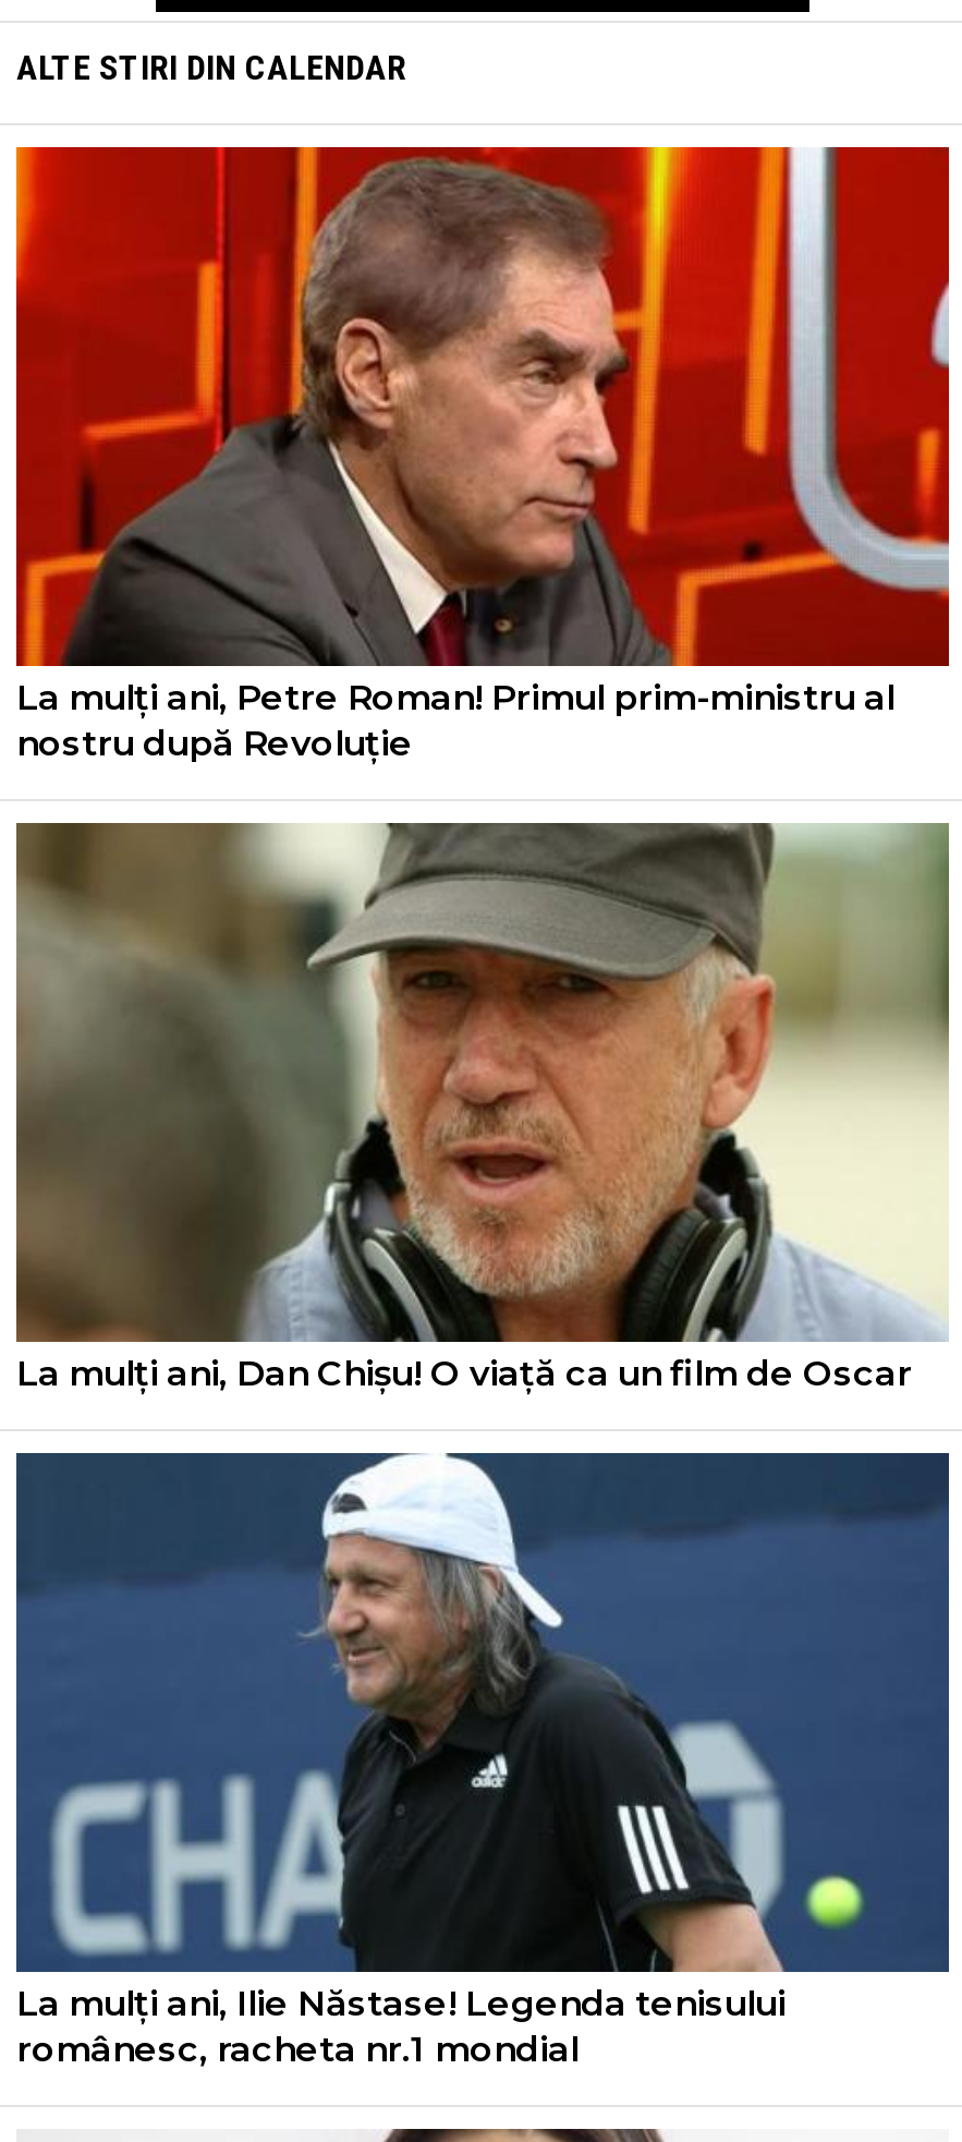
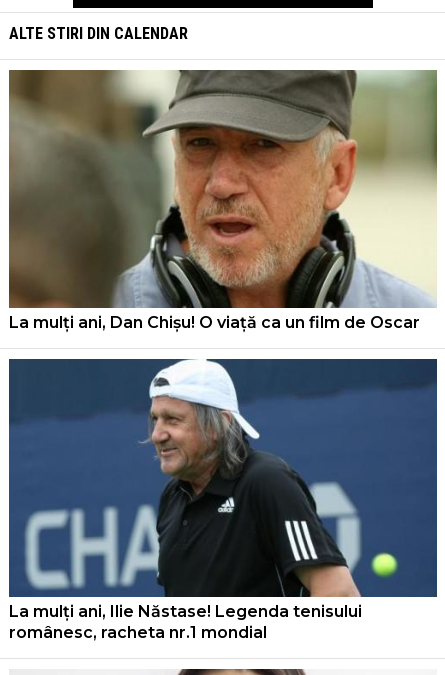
[14,145,951,763] [image] | La mulți ani, Petre Roman! Primul prim-ministru al | nostru după Revoluție -> none

